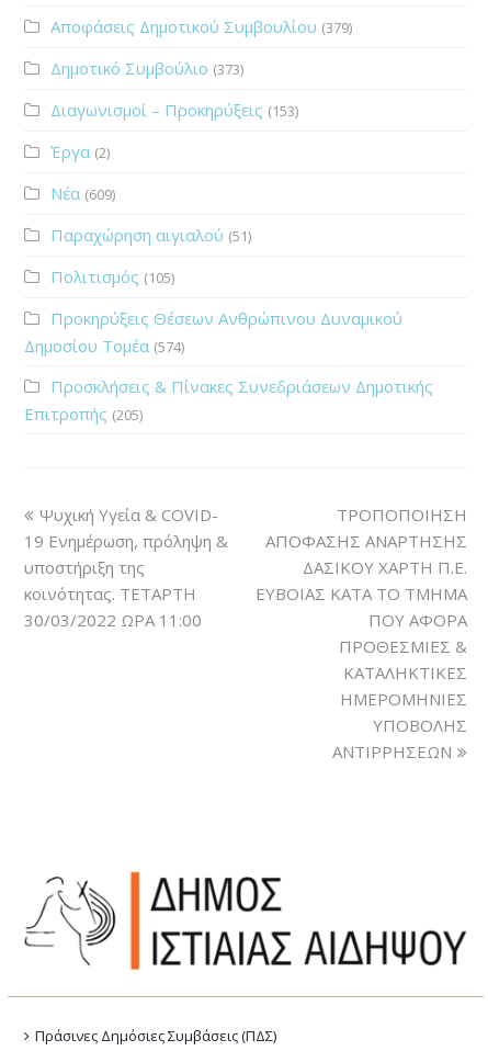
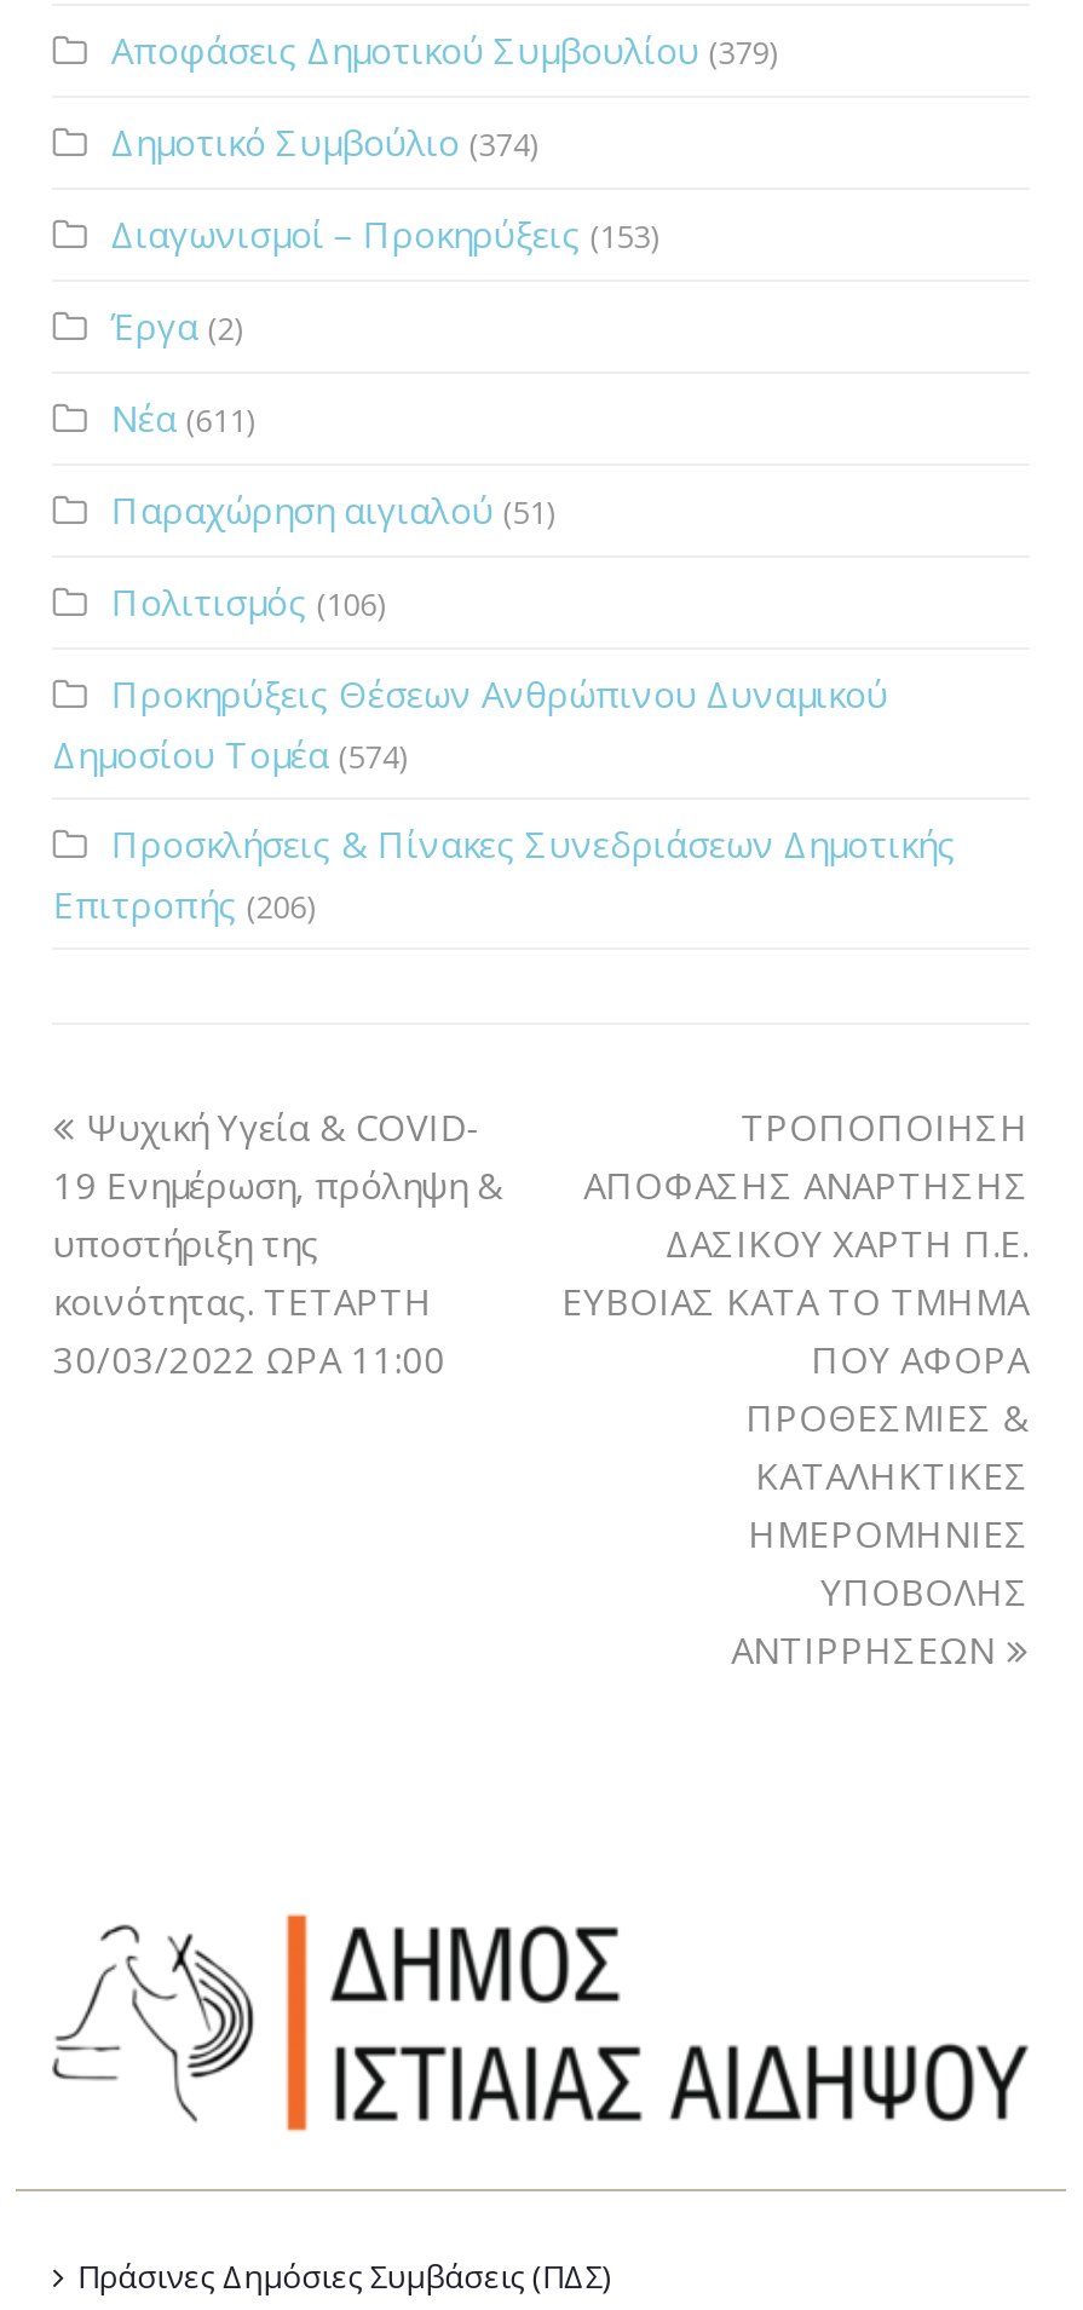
[51,57,244,79] Δημοτικό Συμβούλιο (373) -> [111,117,537,165] Δημοτικό Συμβούλιο (374)
[51,182,116,204] Νέα (609) -> [111,393,254,441] Νέα (611)
[51,265,175,287] Πολιτισμός (105) -> [111,576,385,625] Πολιτισμός (106)
[25,402,143,424] Επιτροπής (205) -> [53,879,314,927] Επιτροπής (206)

